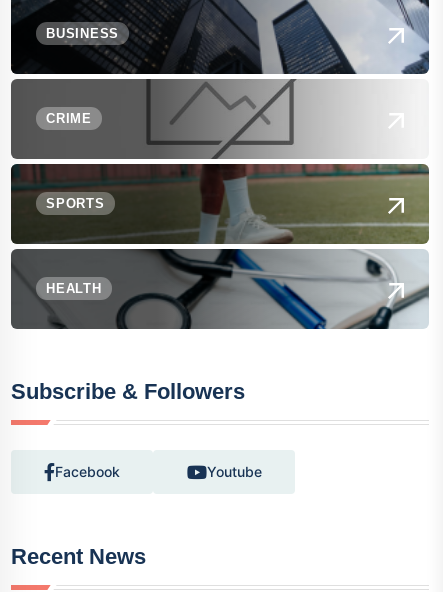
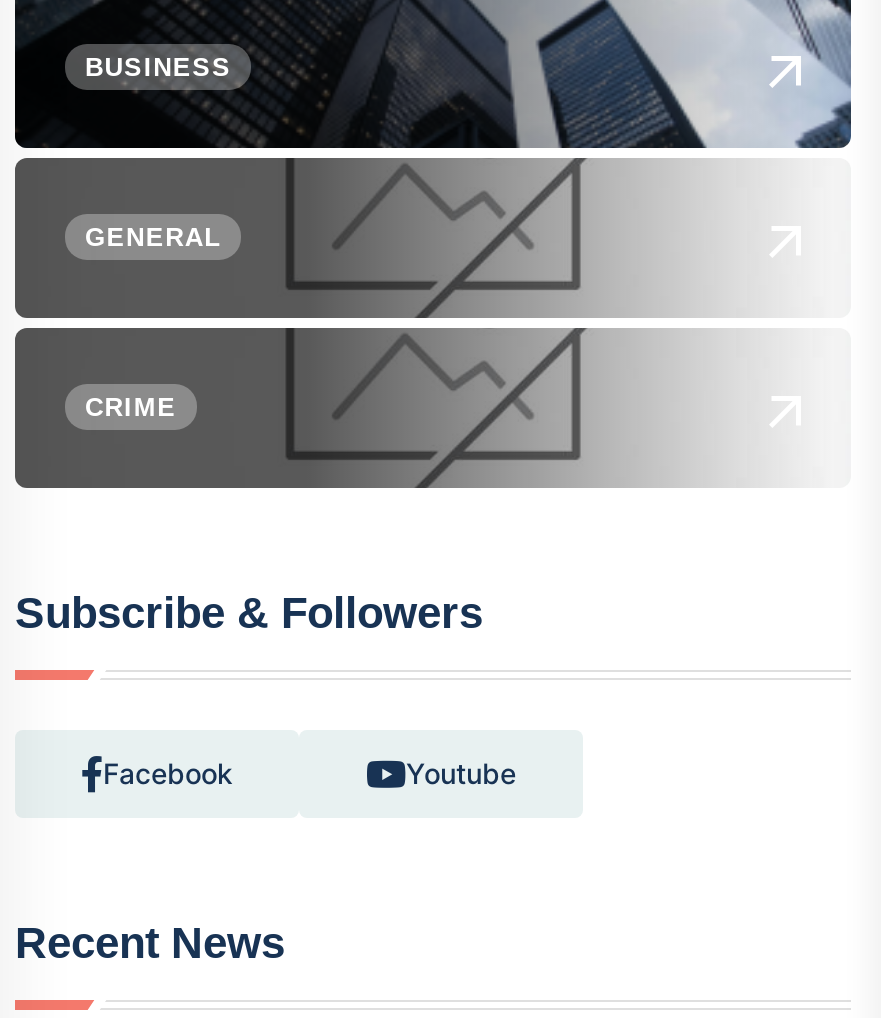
none -> [85,223,222,253] GENERAL
moved [46,111,92,126] -> [85,393,177,423]: CRIME
[12,163,430,330] [image] | SPORTS -> none
[46,281,102,296] HEALTH -> none

